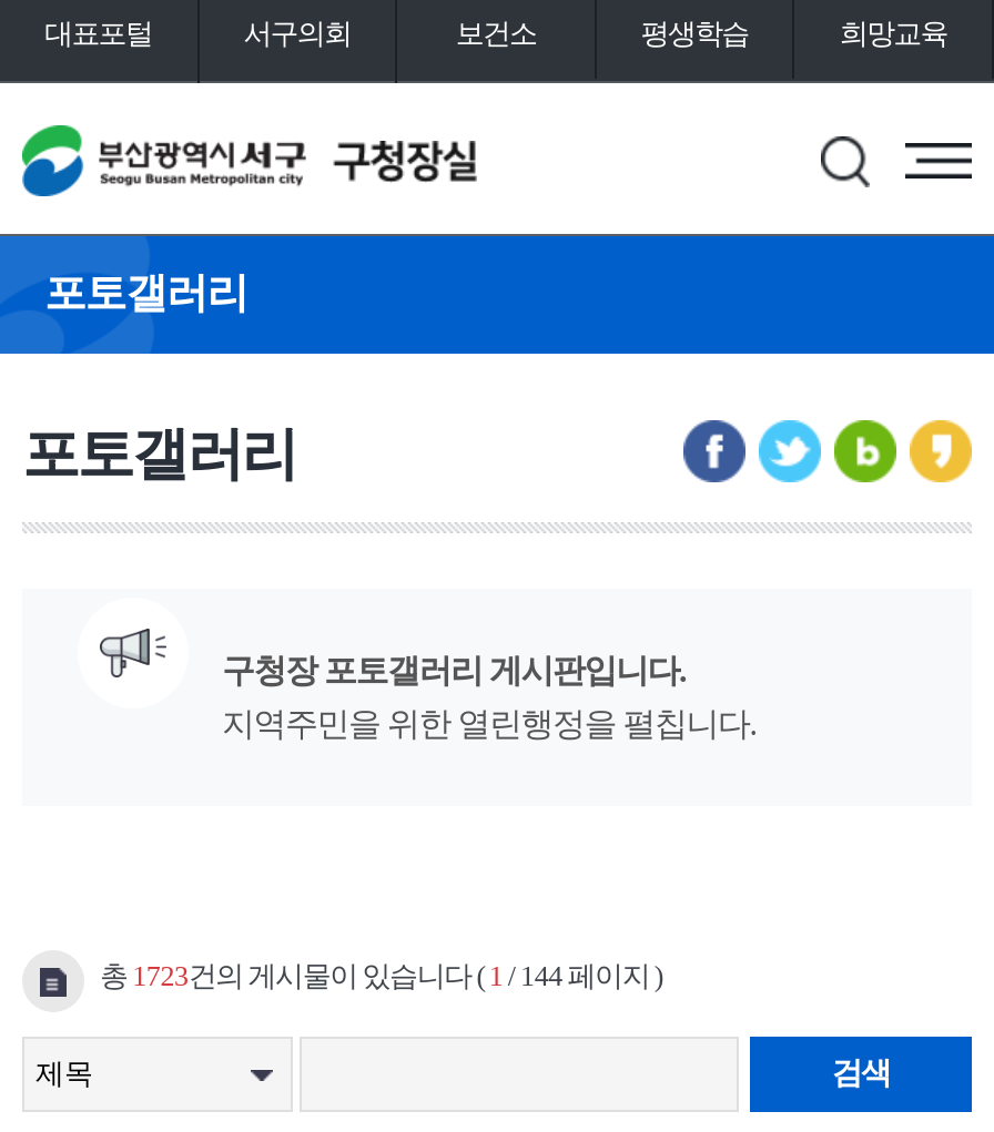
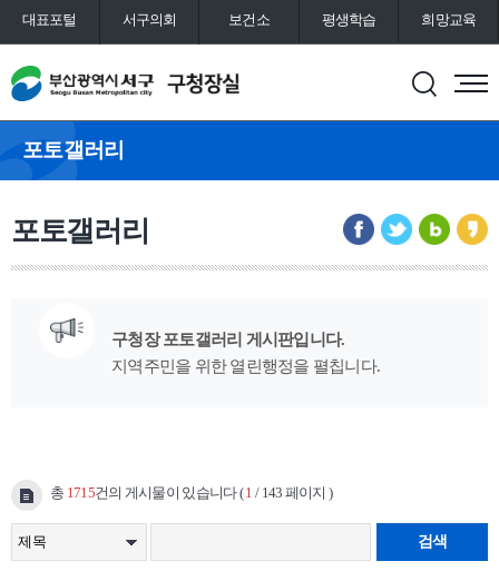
[100,959,662,992] 총 1723건의 게시물이 있습니다 (1 / 144 페이지 ) -> [50,484,332,501] 총 1715건의 게시물이 있습니다 (1 / 143 페이지 )

